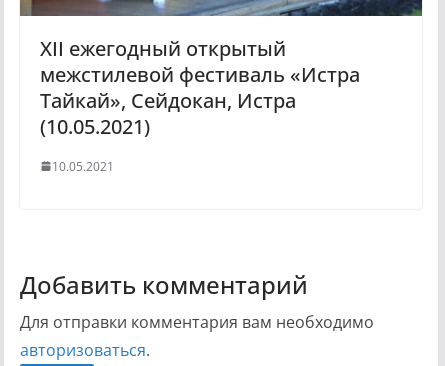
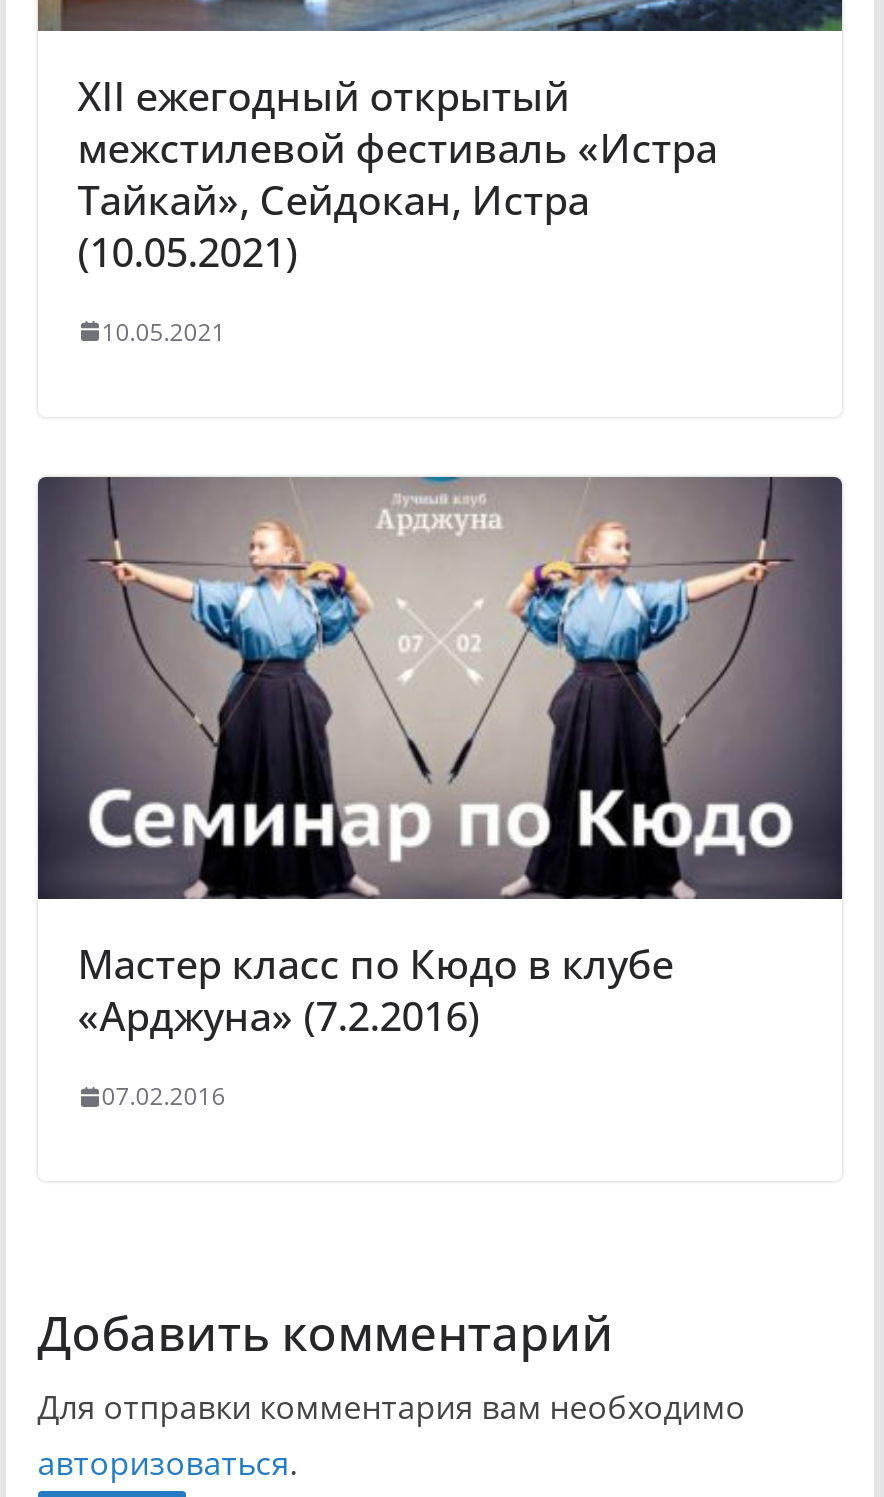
none -> [36,474,844,1114] [image] | Мастер класс по Кюдо в клубе | «Арджуна» (7.2.2016) | 07.02.2016

